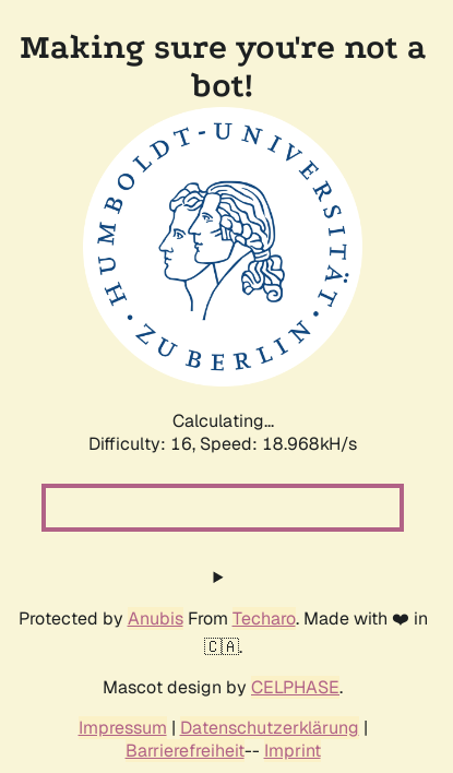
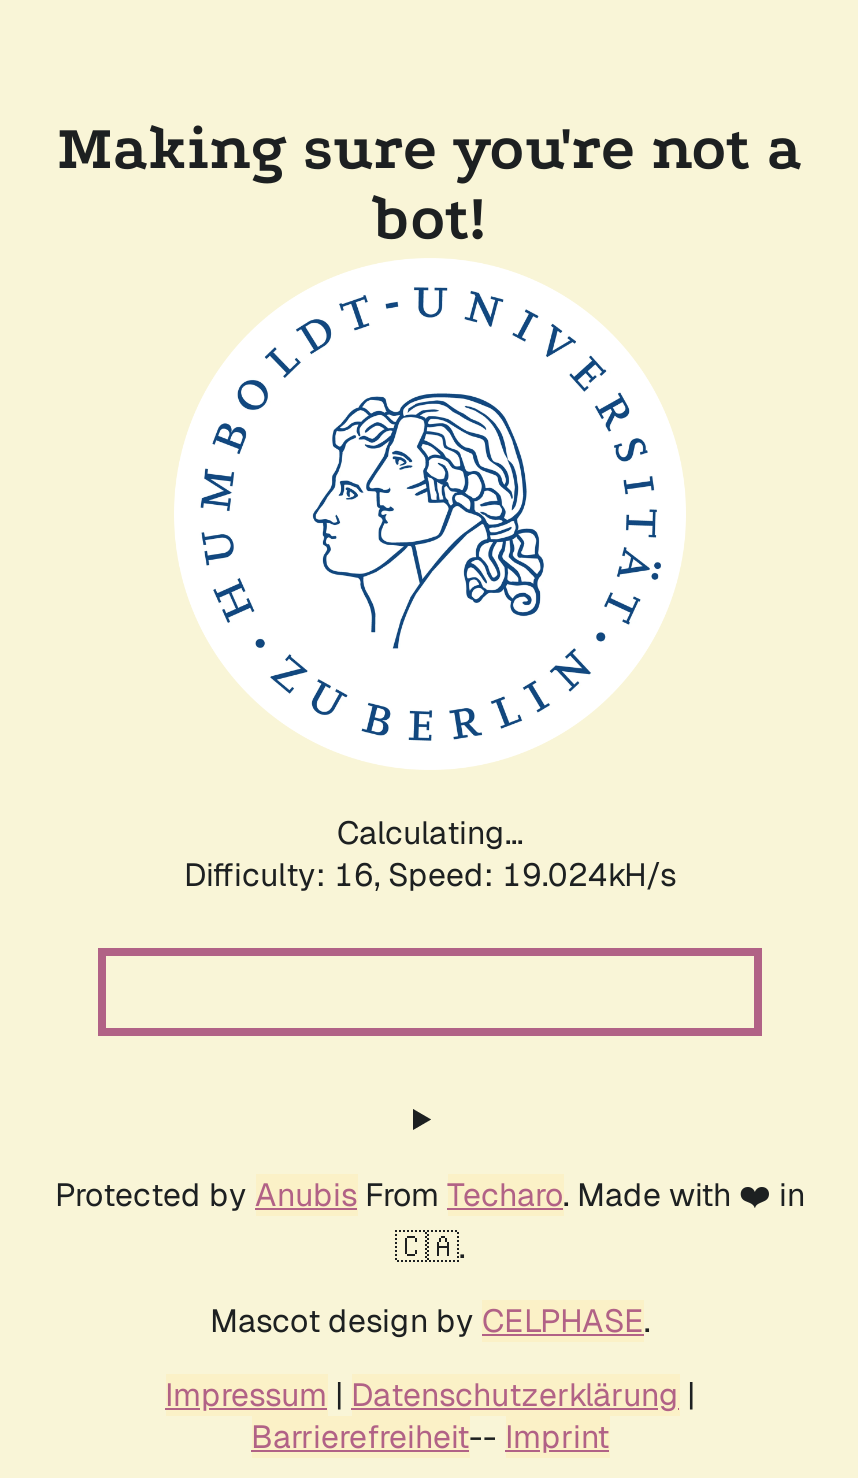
[88,432,357,455] Difficulty: 16, Speed: 18.968kH/s -> [184,854,676,896] Difficulty: 16, Speed: 19.024kH/s

